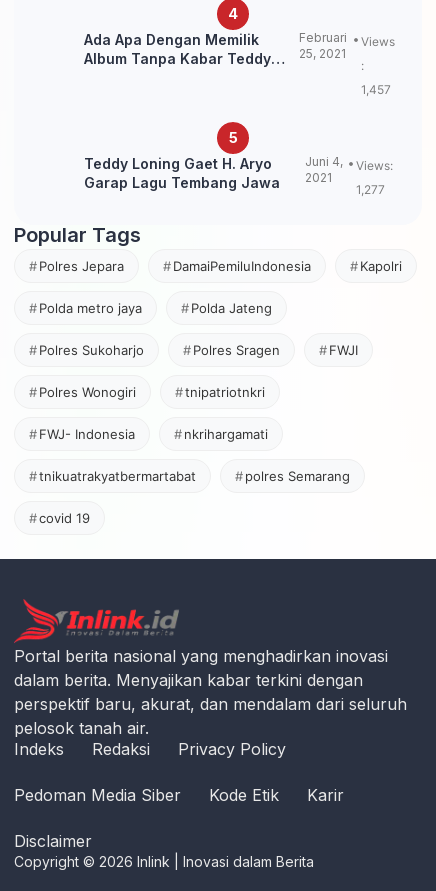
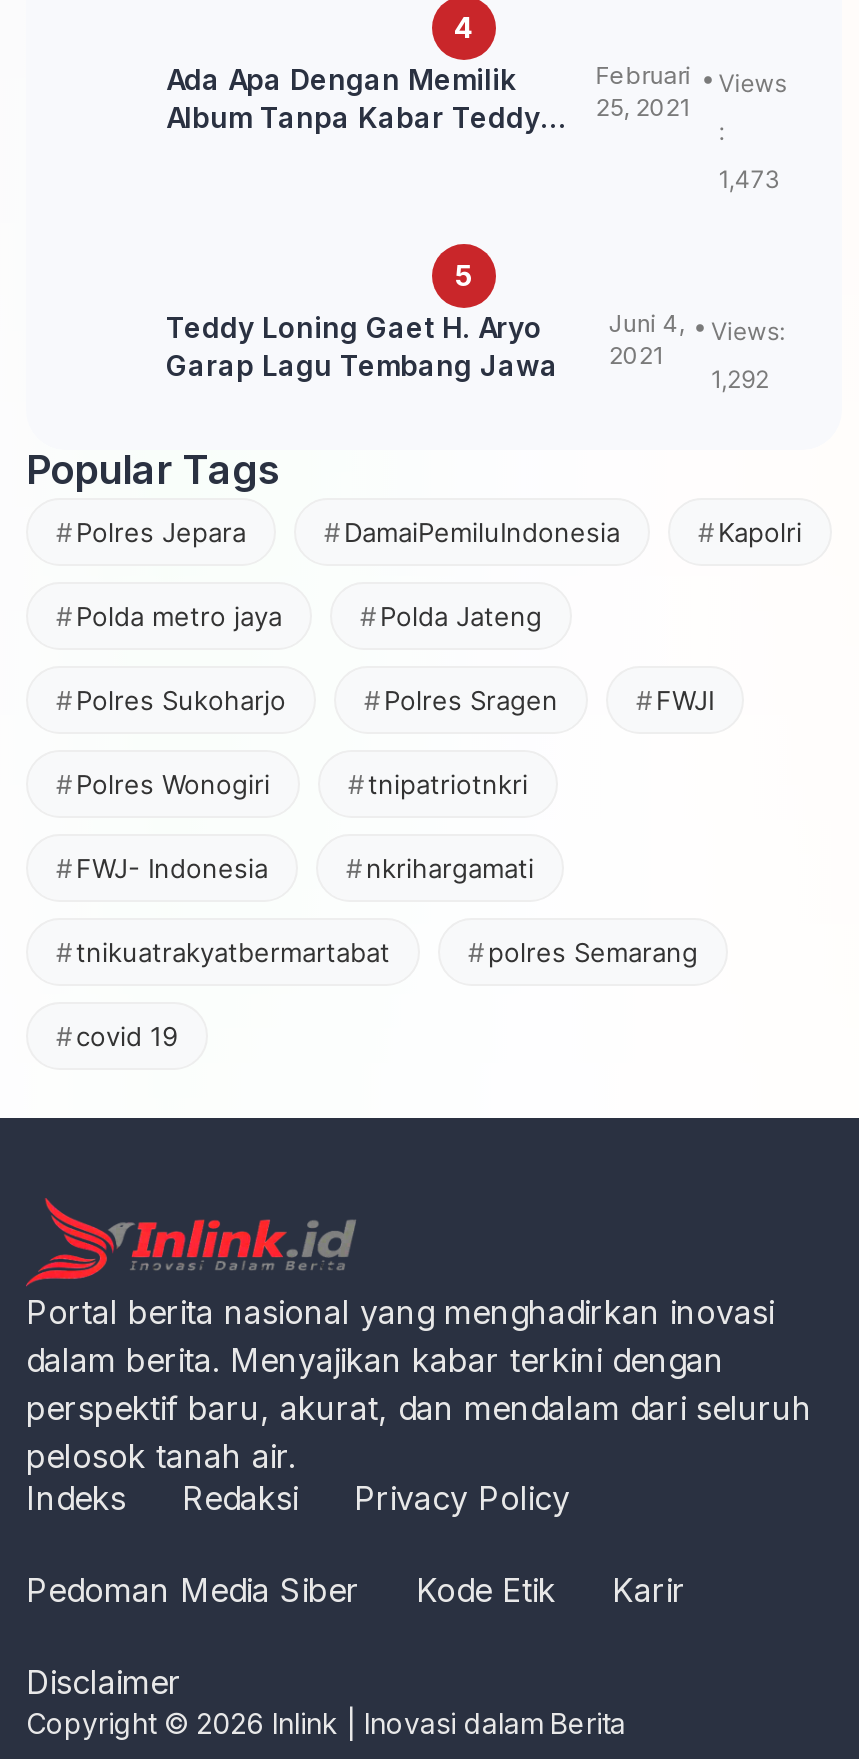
[361,82,391,97] 1,457 -> [718,164,780,194] 1,473
[356,182,385,197] 1,277 -> [711,364,769,394] 1,292

